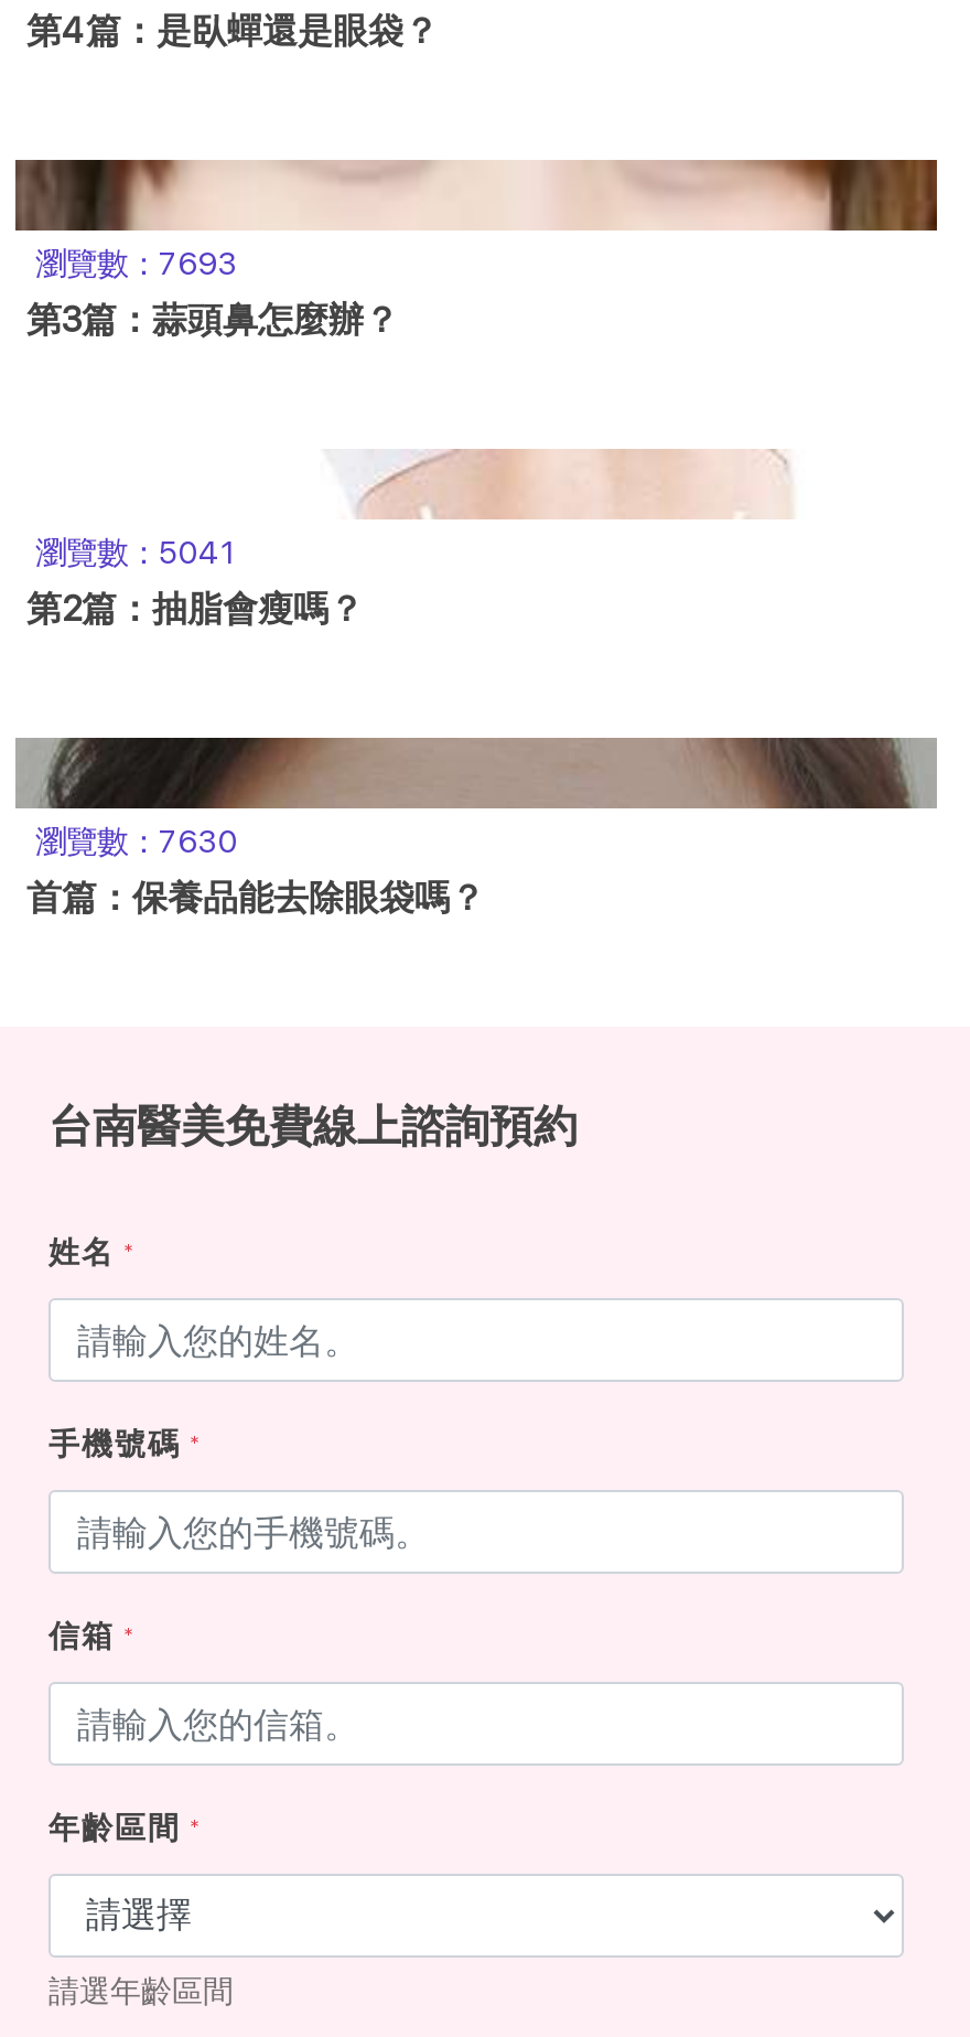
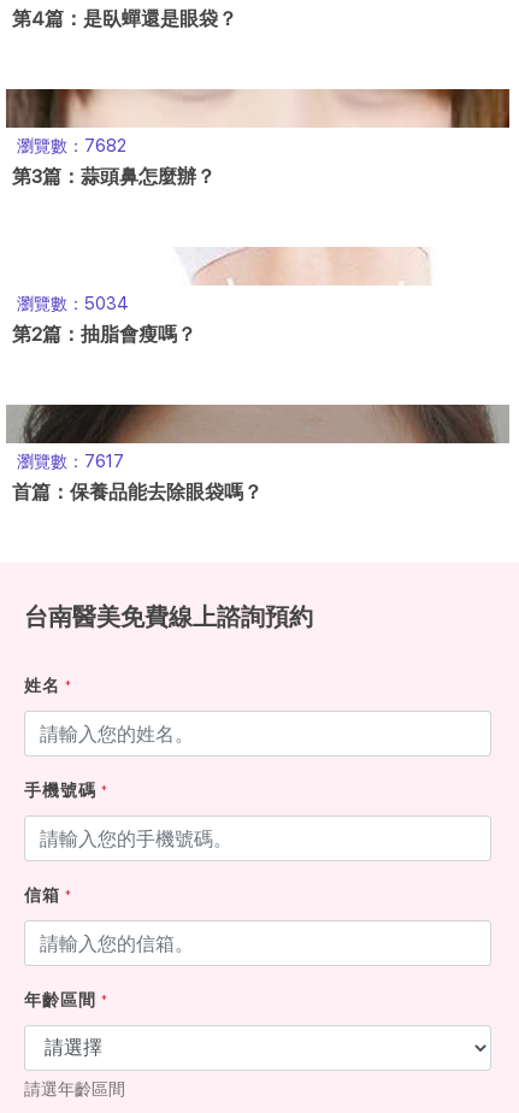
[29,244,238,281] 瀏覽數：7693 -> [13,135,126,155] 瀏覽數：7682
[29,533,234,570] 瀏覽數：5041 -> [13,293,129,313] 瀏覽數：5034
[29,822,238,859] 瀏覽數：7630 -> [13,450,124,471] 瀏覽數：7617

